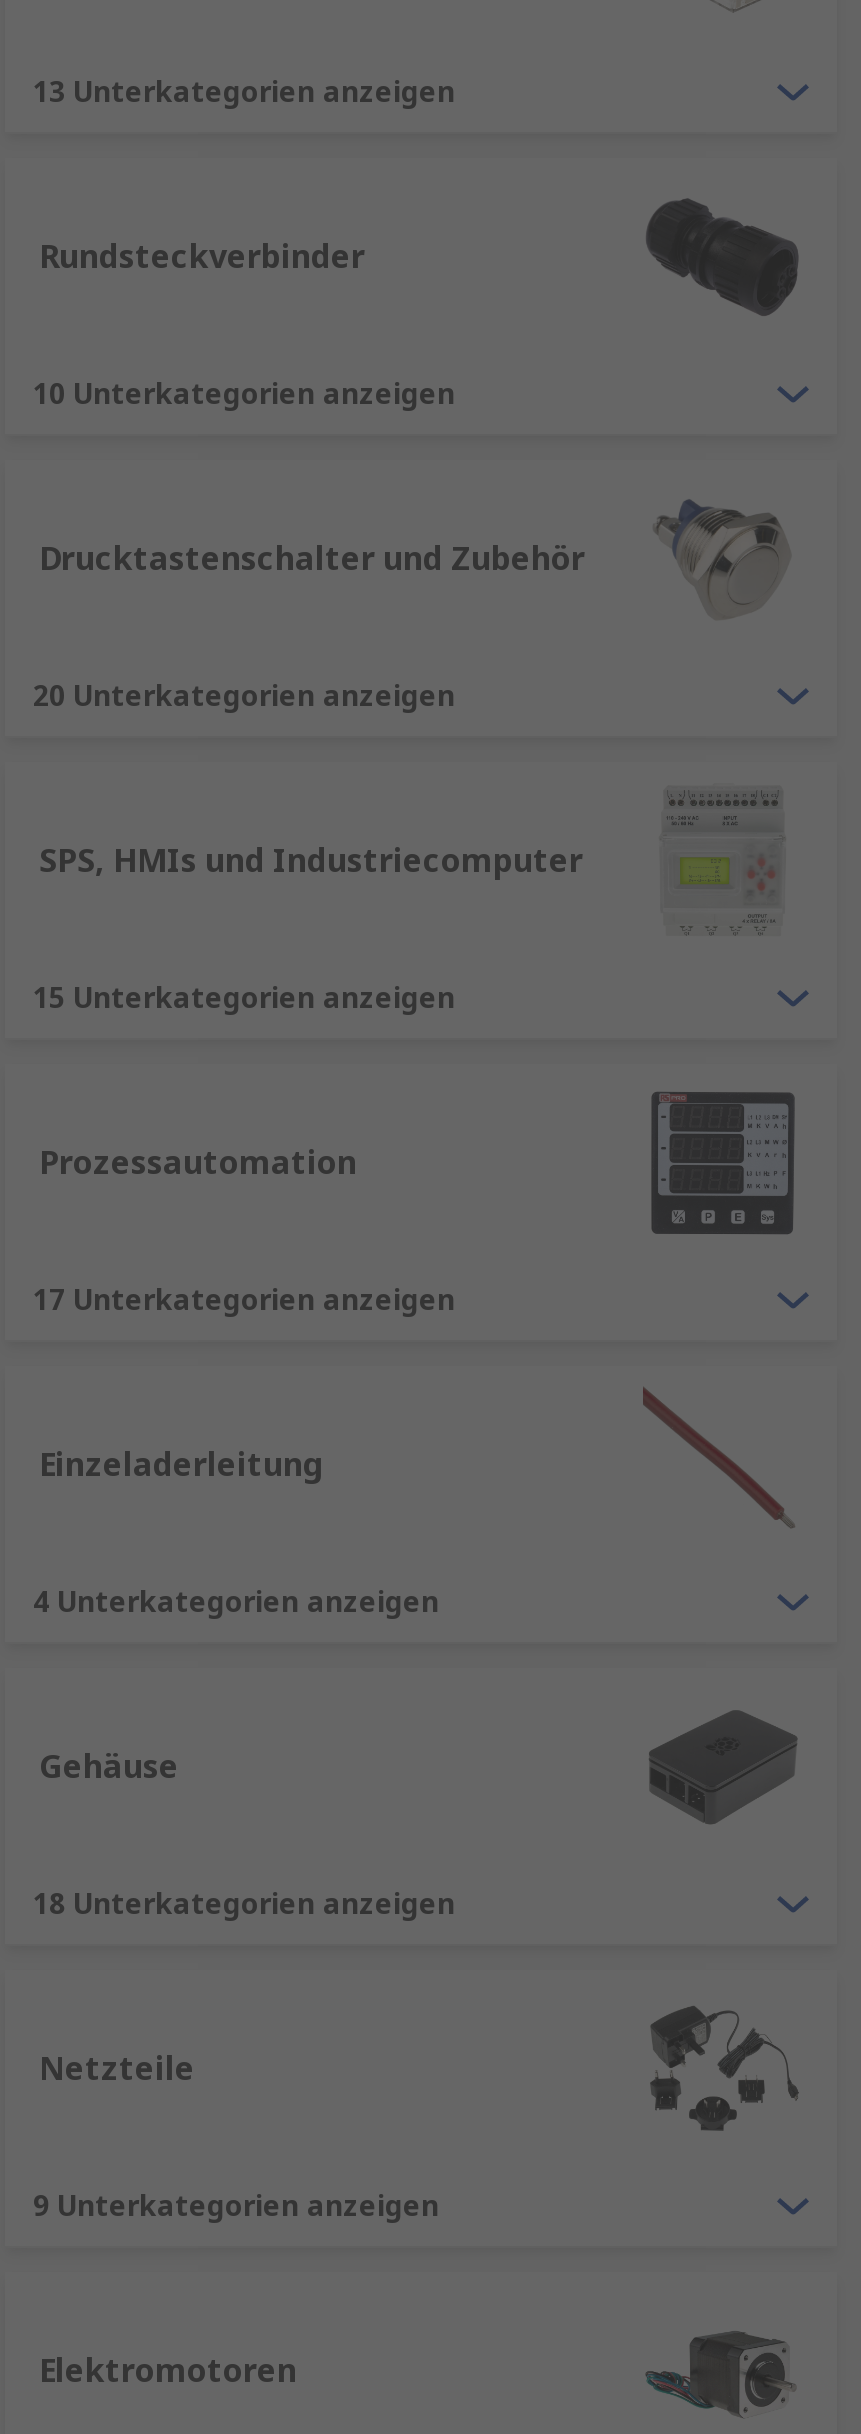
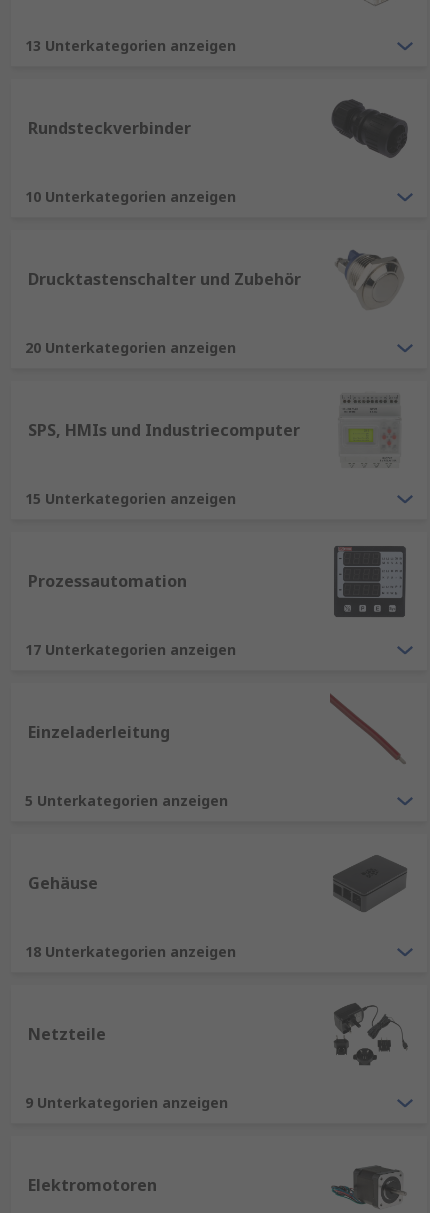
[33,1583,439,1621] 4 Unterkategorien anzeigen -> [25,791,228,810] 5 Unterkategorien anzeigen

